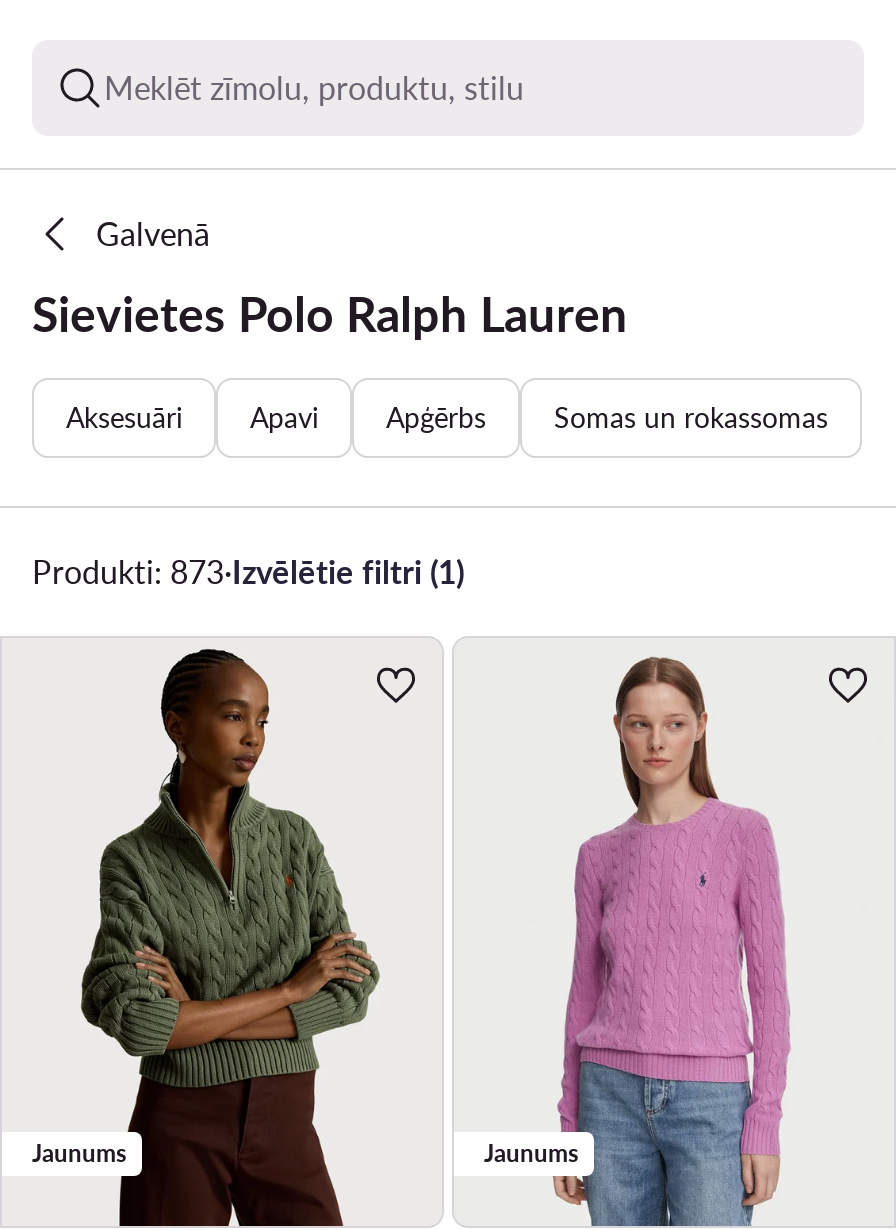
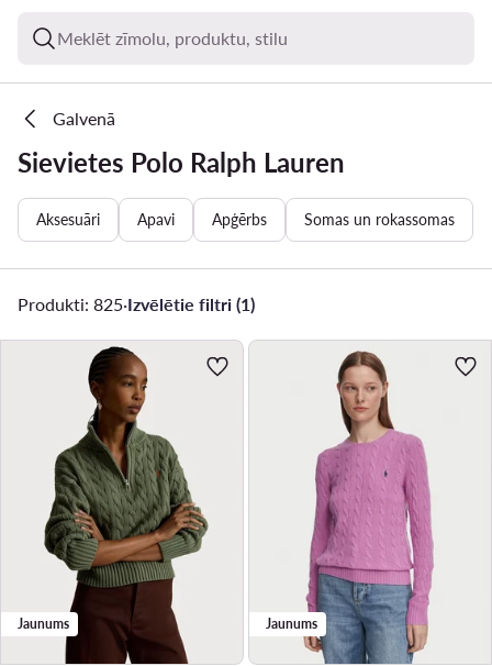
[32,552,464,590] Produkti: 873·Izvēlētie filtri (1) -> [18,293,255,314] Produkti: 825·Izvēlētie filtri (1)

